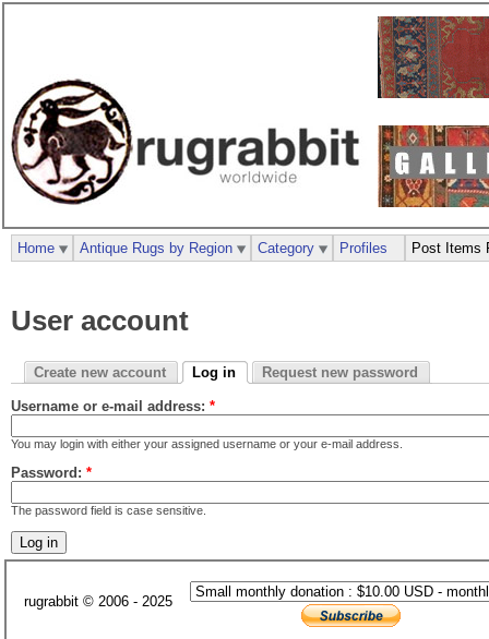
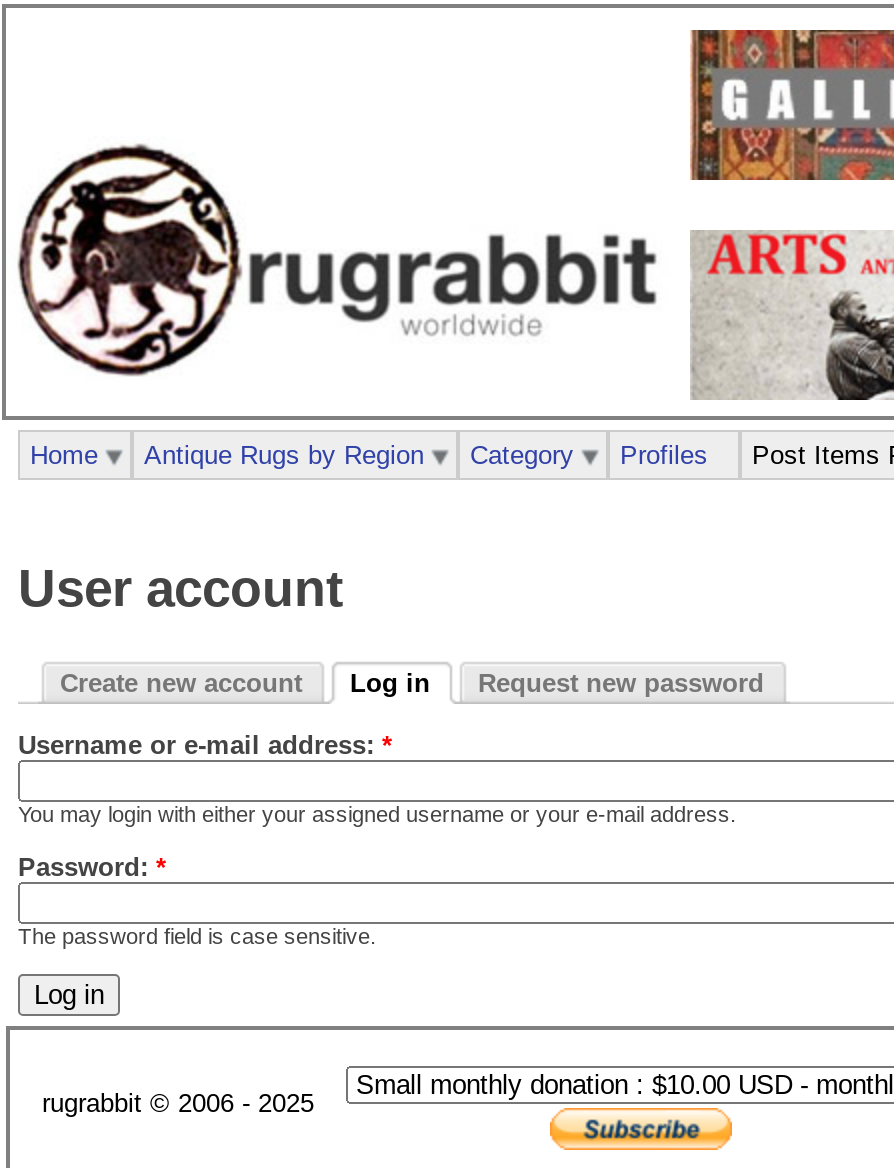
[377,15,486,99] [image] -> [690,28,888,182] [image]
[378,124,486,218] [image] -> [690,230,888,402] [image]

